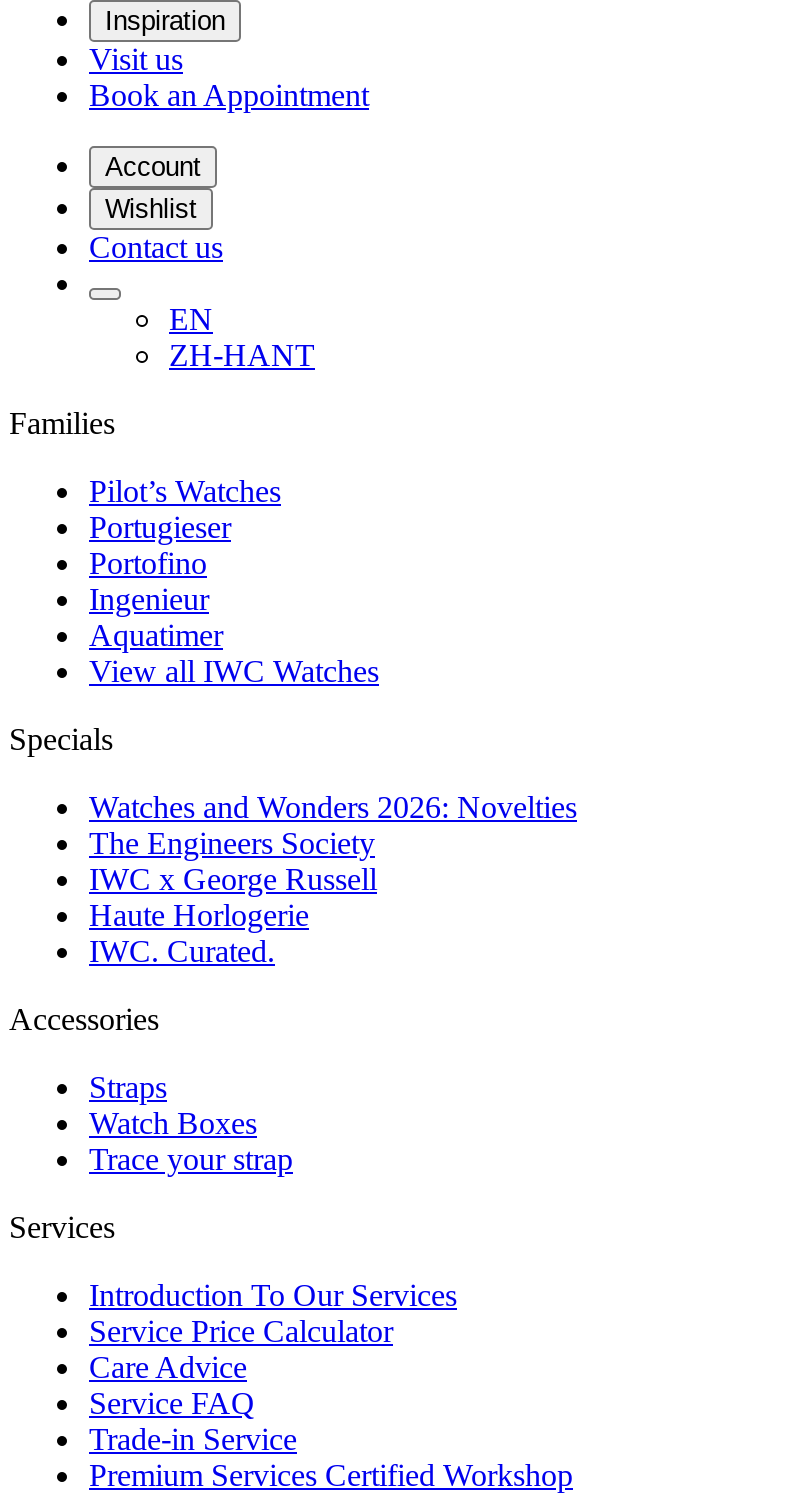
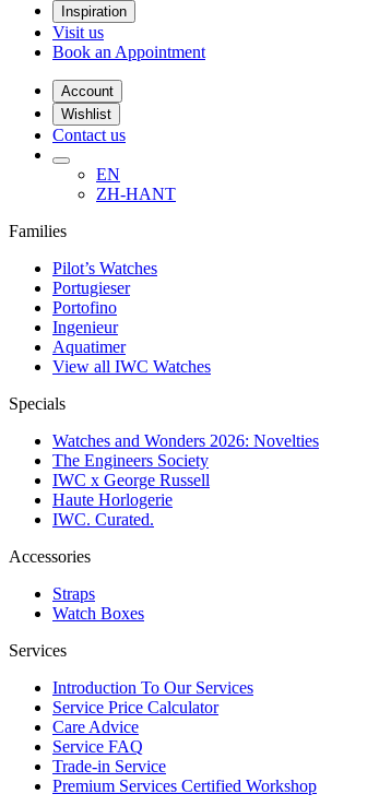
[89,1143,293,1177] Trace your strap -> none

